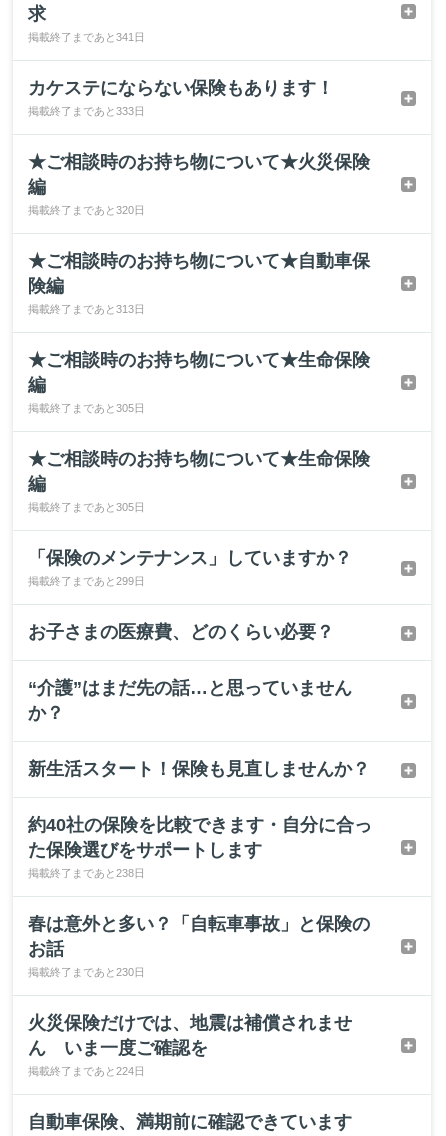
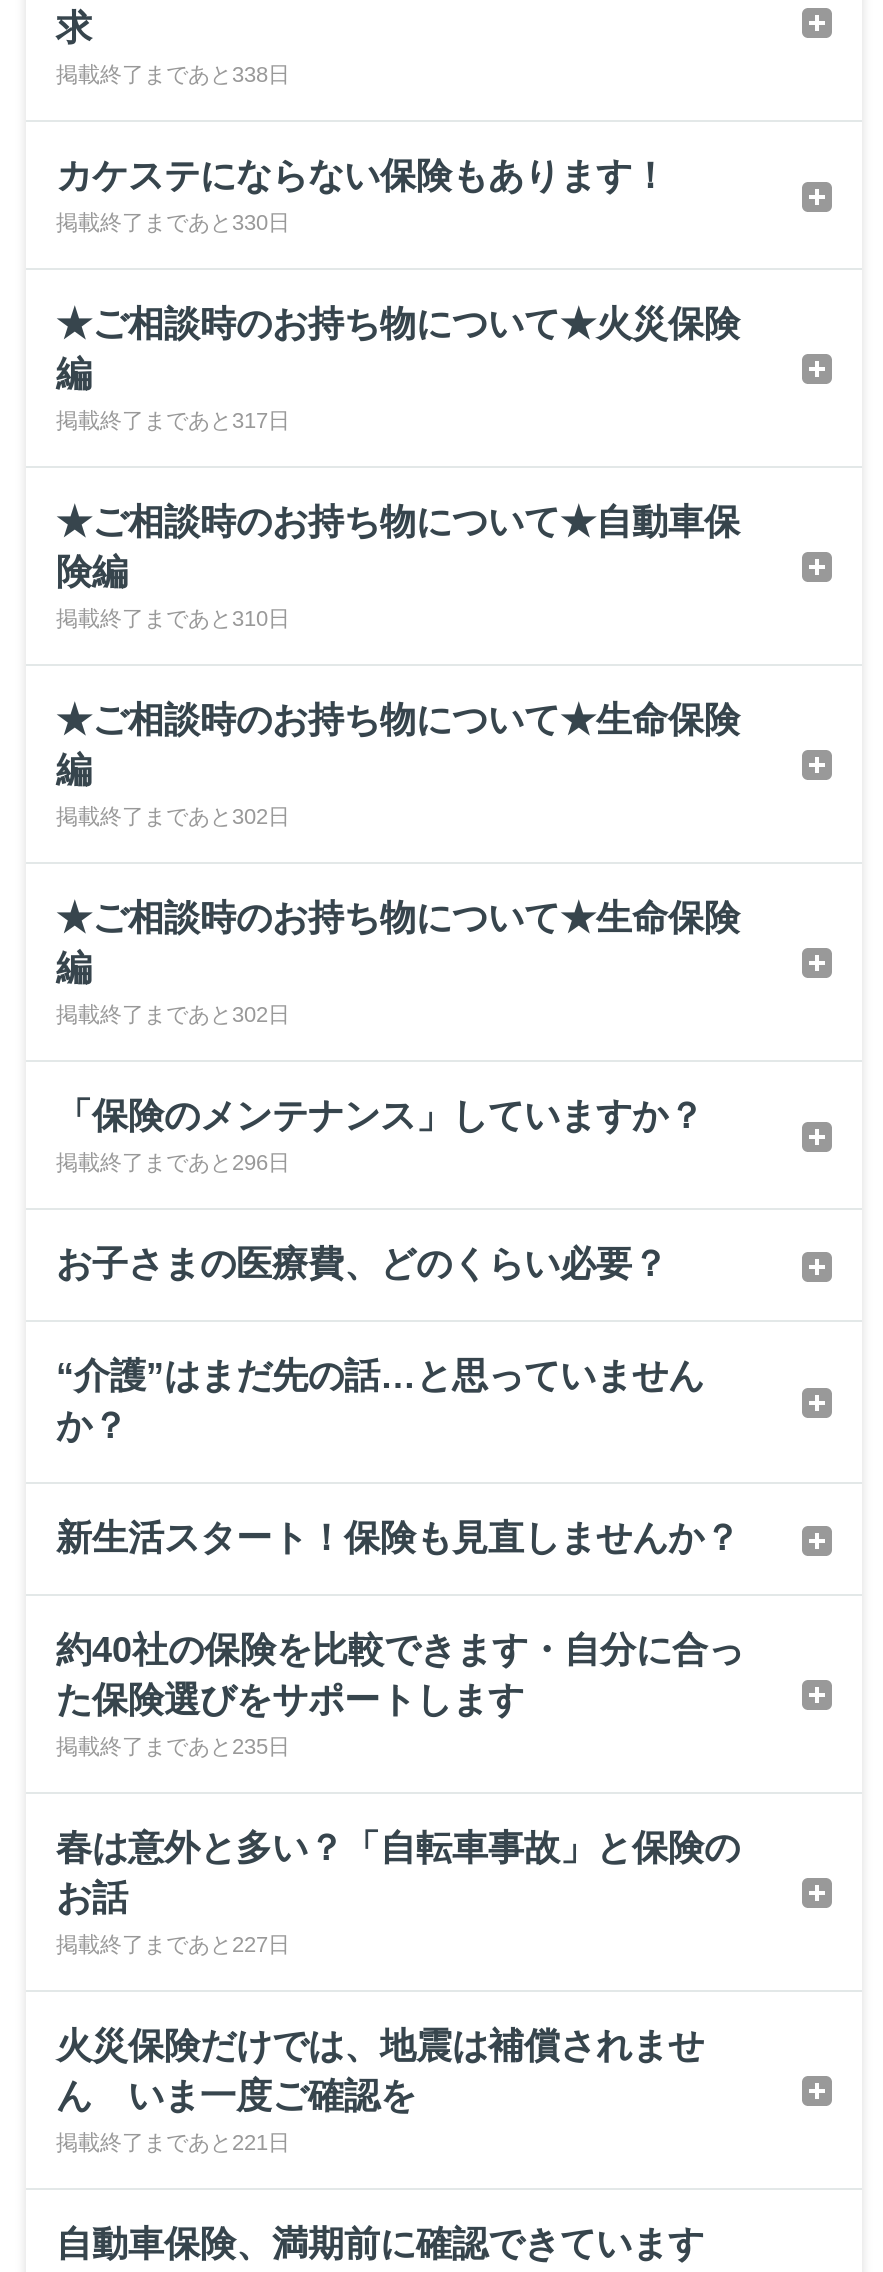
[28,31,145,43] 掲載終了まであと341日 -> [56,62,290,86] 掲載終了まであと338日
[28,105,145,117] 掲載終了まであと333日 -> [56,210,290,234] 掲載終了まであと330日
[28,204,145,216] 掲載終了まであと320日 -> [56,408,290,432] 掲載終了まであと317日
[28,303,145,315] 掲載終了まであと313日 -> [56,606,290,630] 掲載終了まであと310日
[28,402,145,414] 掲載終了まであと305日 -> [56,804,290,828] 掲載終了まであと302日
[28,501,145,513] 掲載終了まであと305日 -> [56,1002,290,1026] 掲載終了まであと302日
[28,575,145,587] 掲載終了まであと299日 -> [56,1150,290,1174] 掲載終了まであと296日
[28,867,145,879] 掲載終了まであと238日 -> [56,1734,290,1758] 掲載終了まであと235日
[28,966,145,978] 掲載終了まであと230日 -> [56,1932,290,1956] 掲載終了まであと227日
[28,1065,145,1077] 掲載終了まであと224日 -> [56,2130,290,2154] 掲載終了まであと221日

